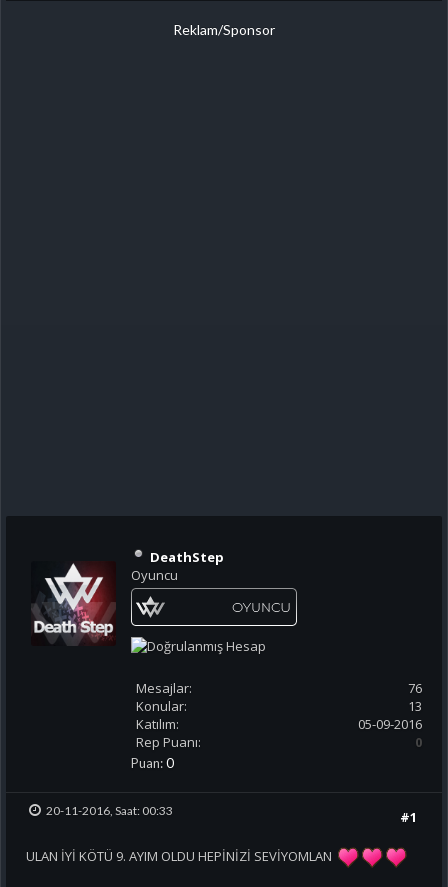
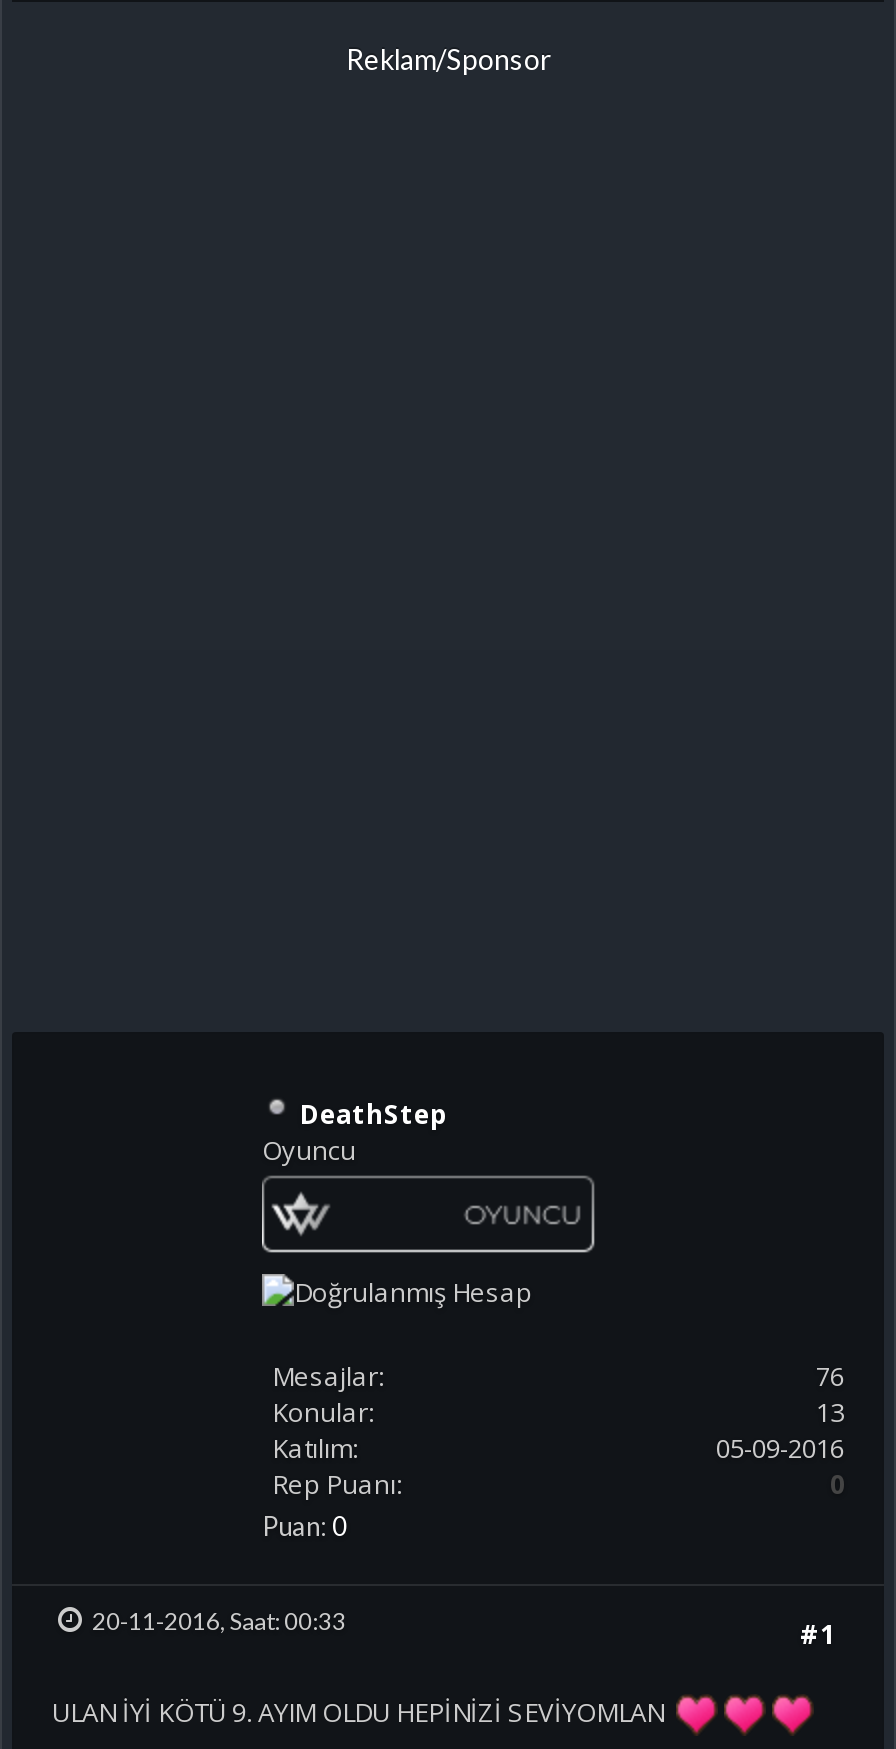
[31,561,116,646] [image] -> none

